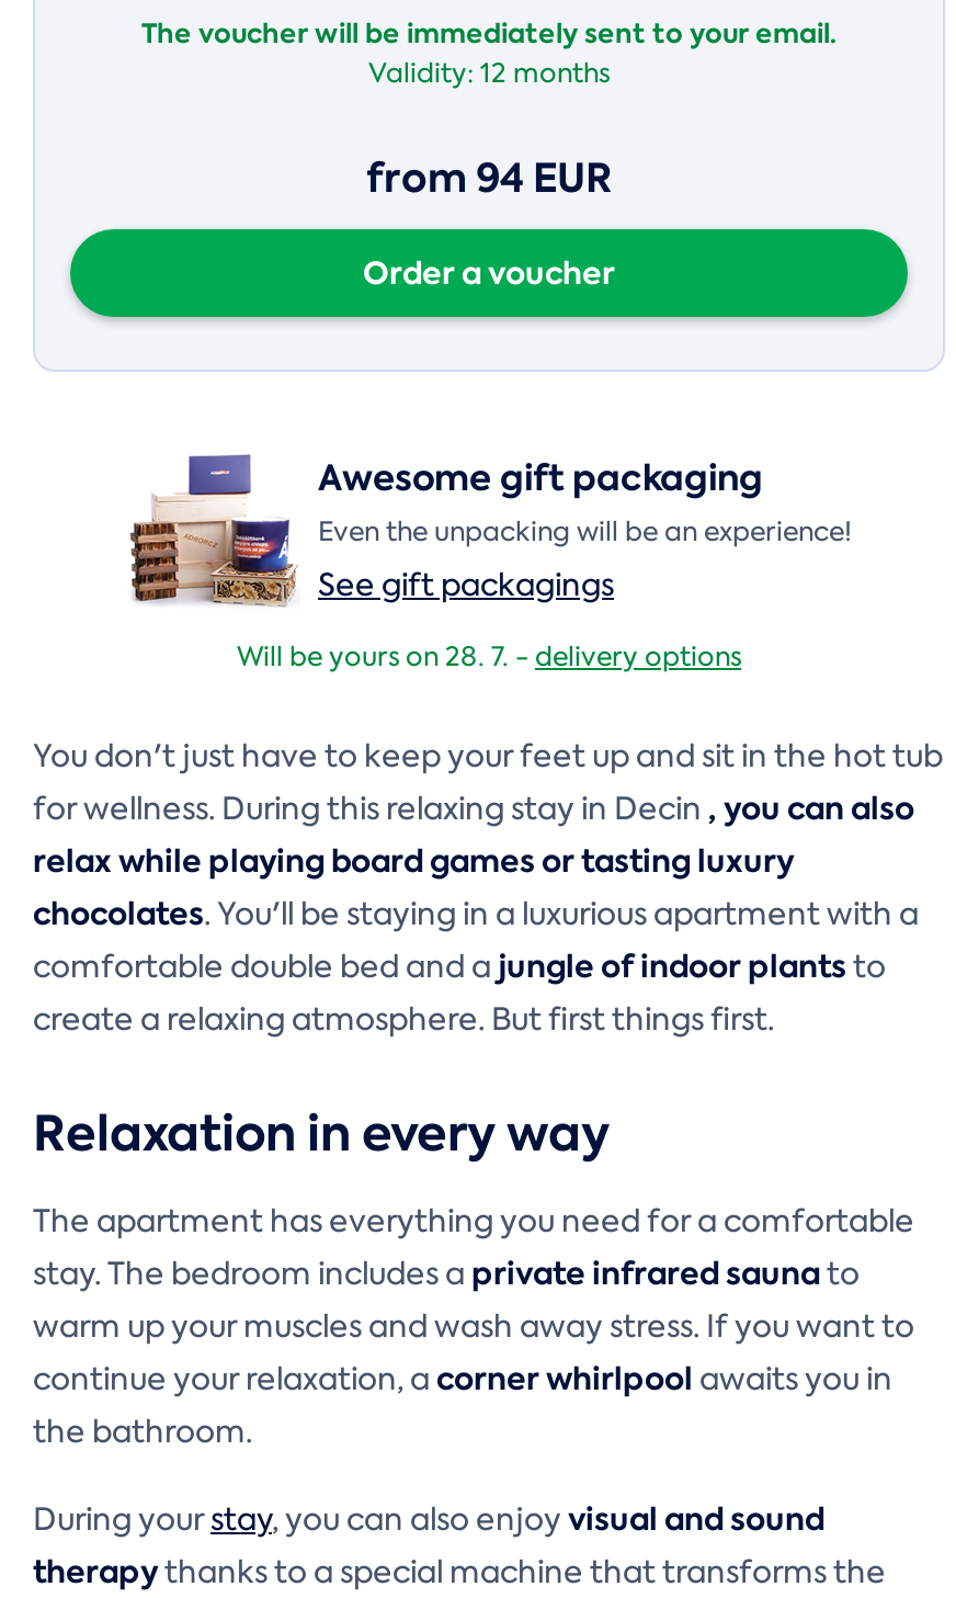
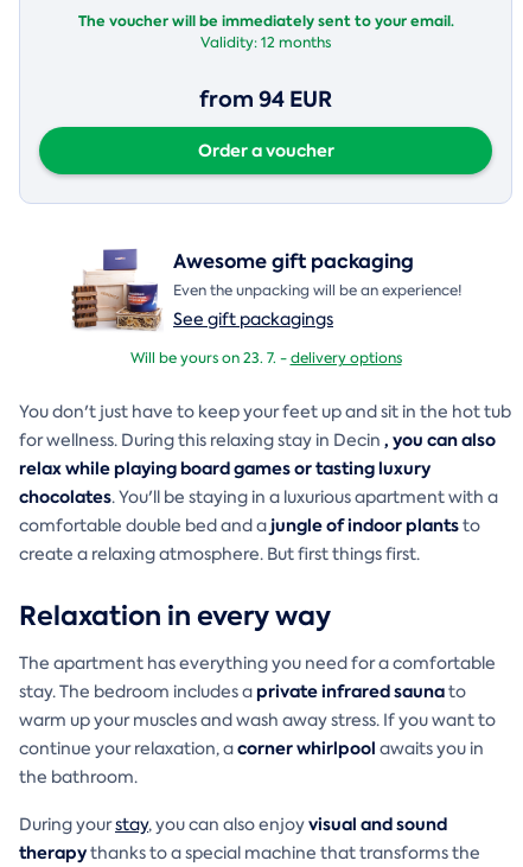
[237,639,741,674] Will be yours on 28. 7. - delivery options -> [130,348,401,367] Will be yours on 23. 7. - delivery options

